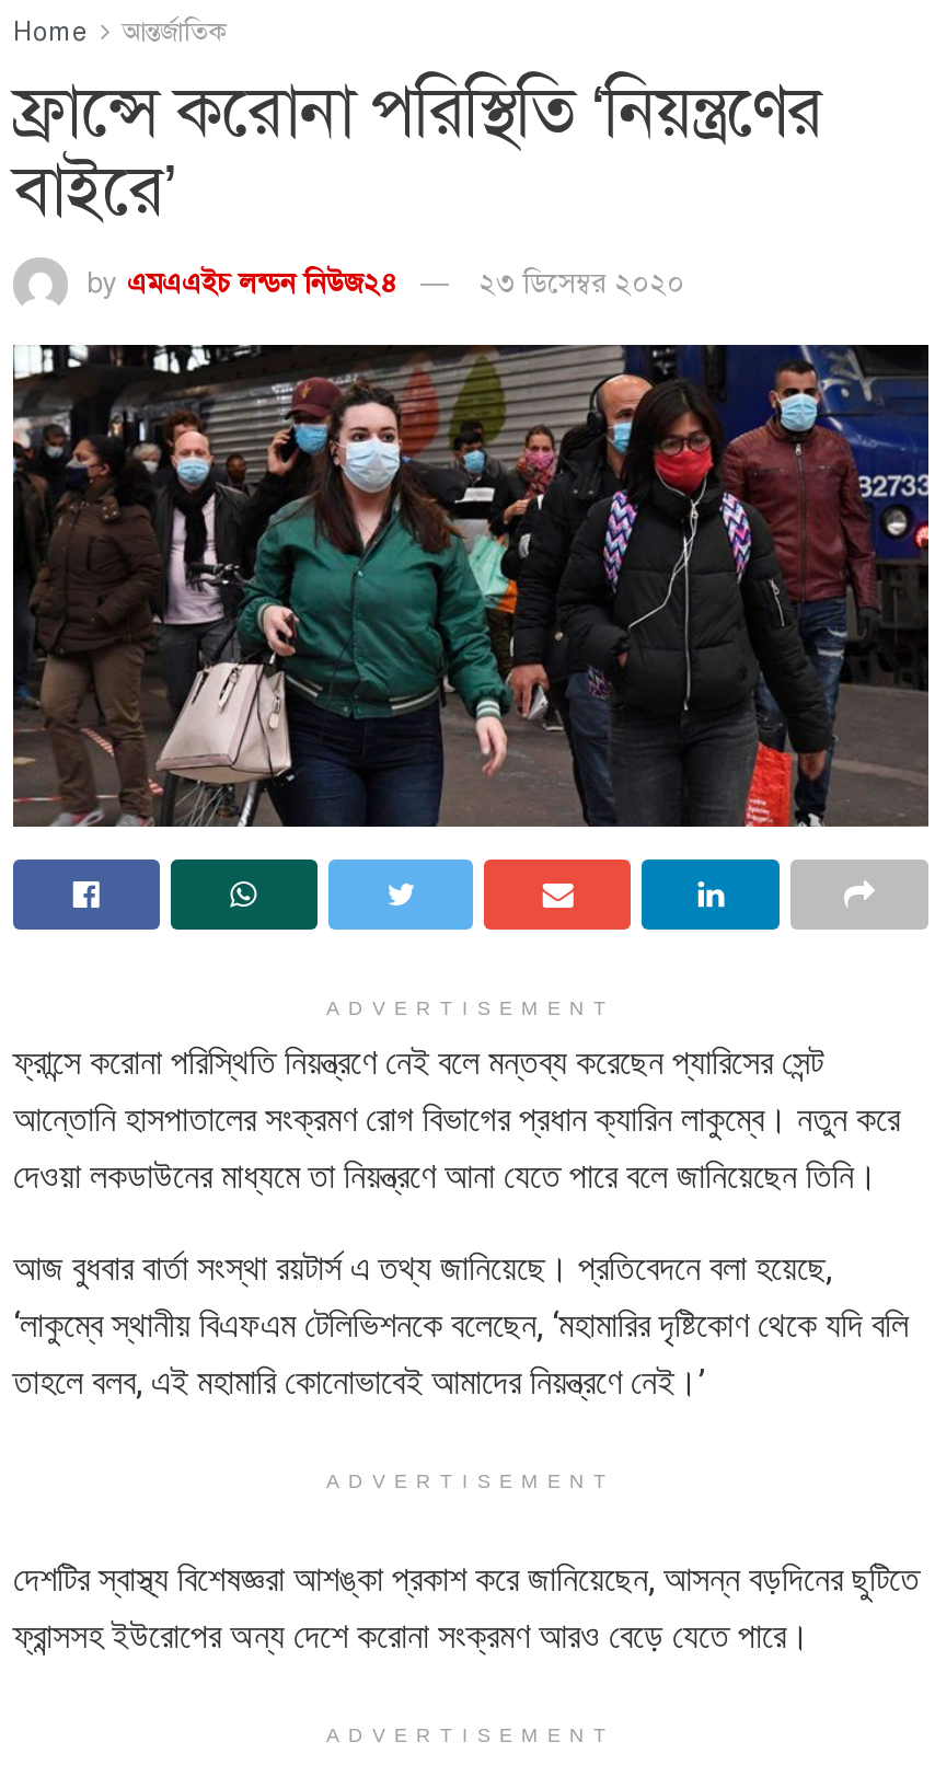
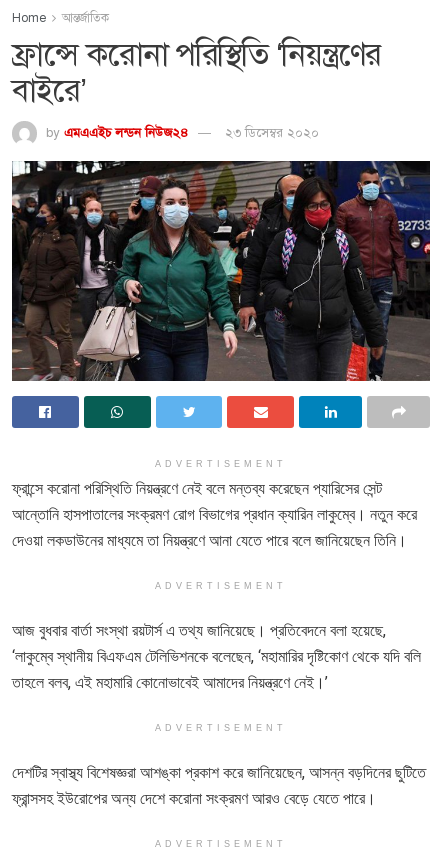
none -> [155,581,287,591] ADVERTISEMENT

